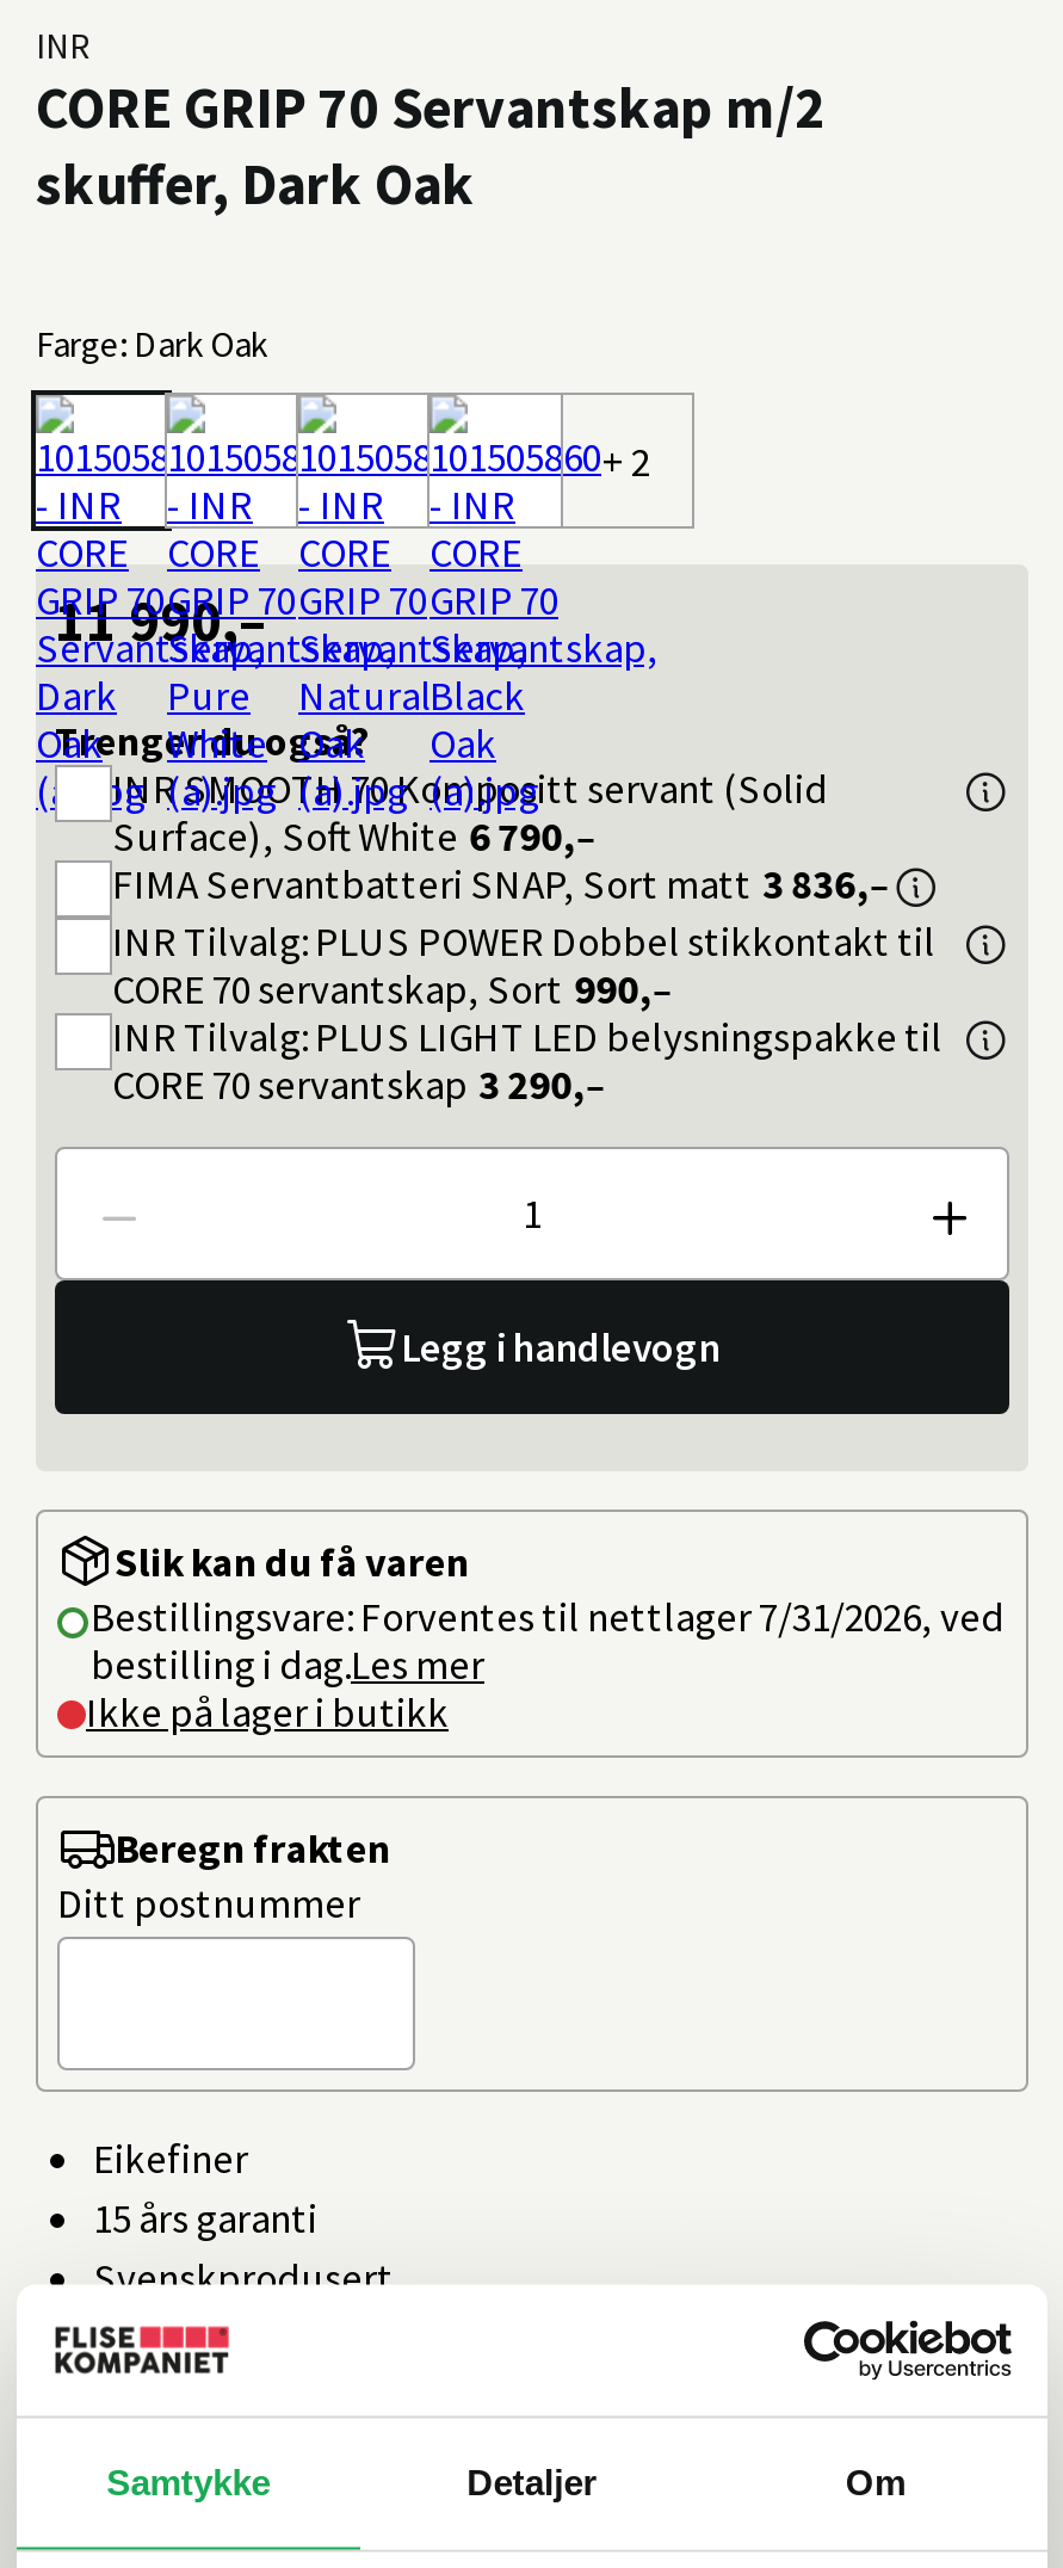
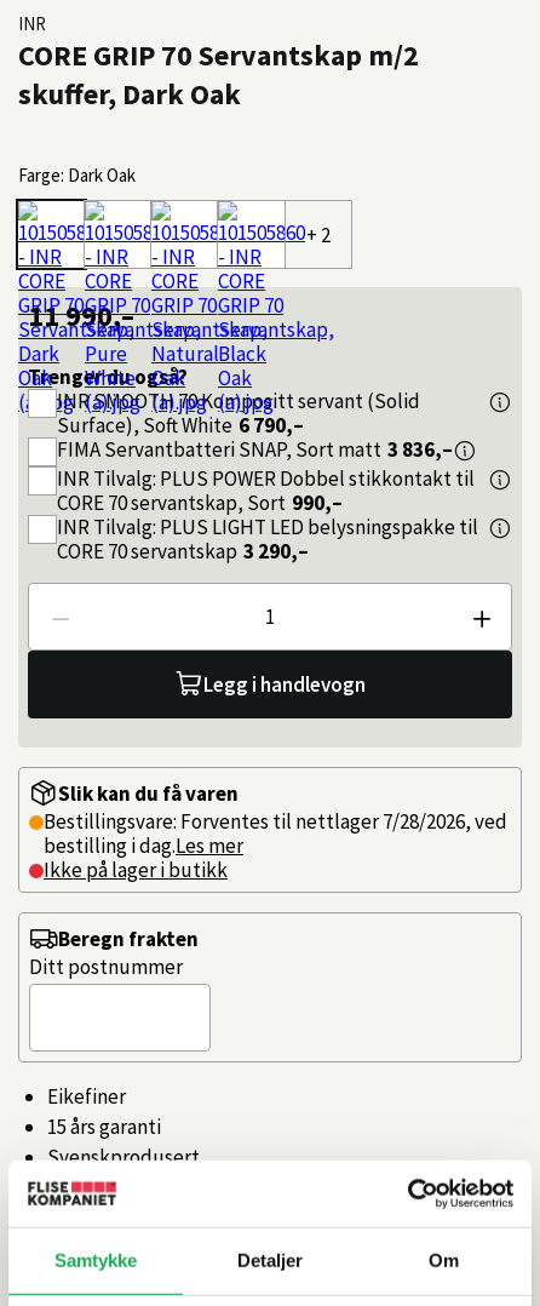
[91,1591,1005,1643] Bestillingsvare: Forventes til nettlager 7/31/2026, ved -> [44,808,507,835] Bestillingsvare: Forventes til nettlager 7/28/2026, ved

